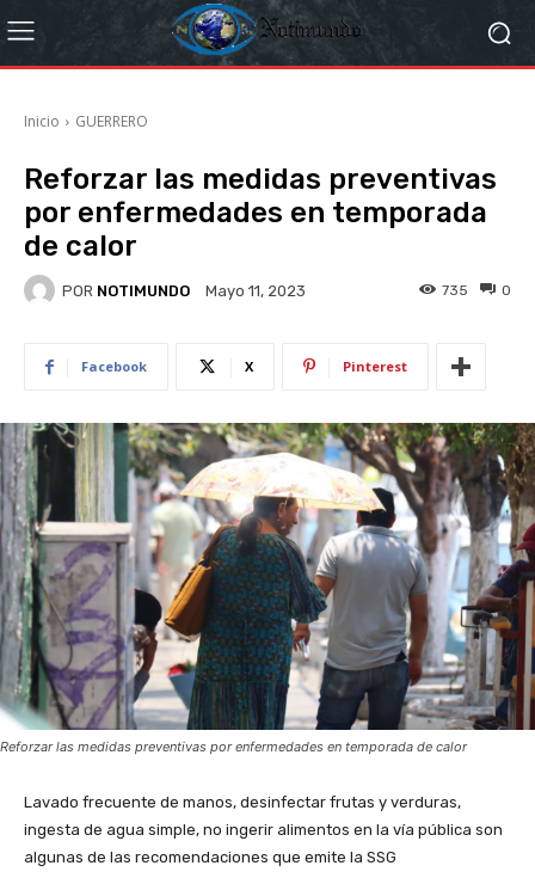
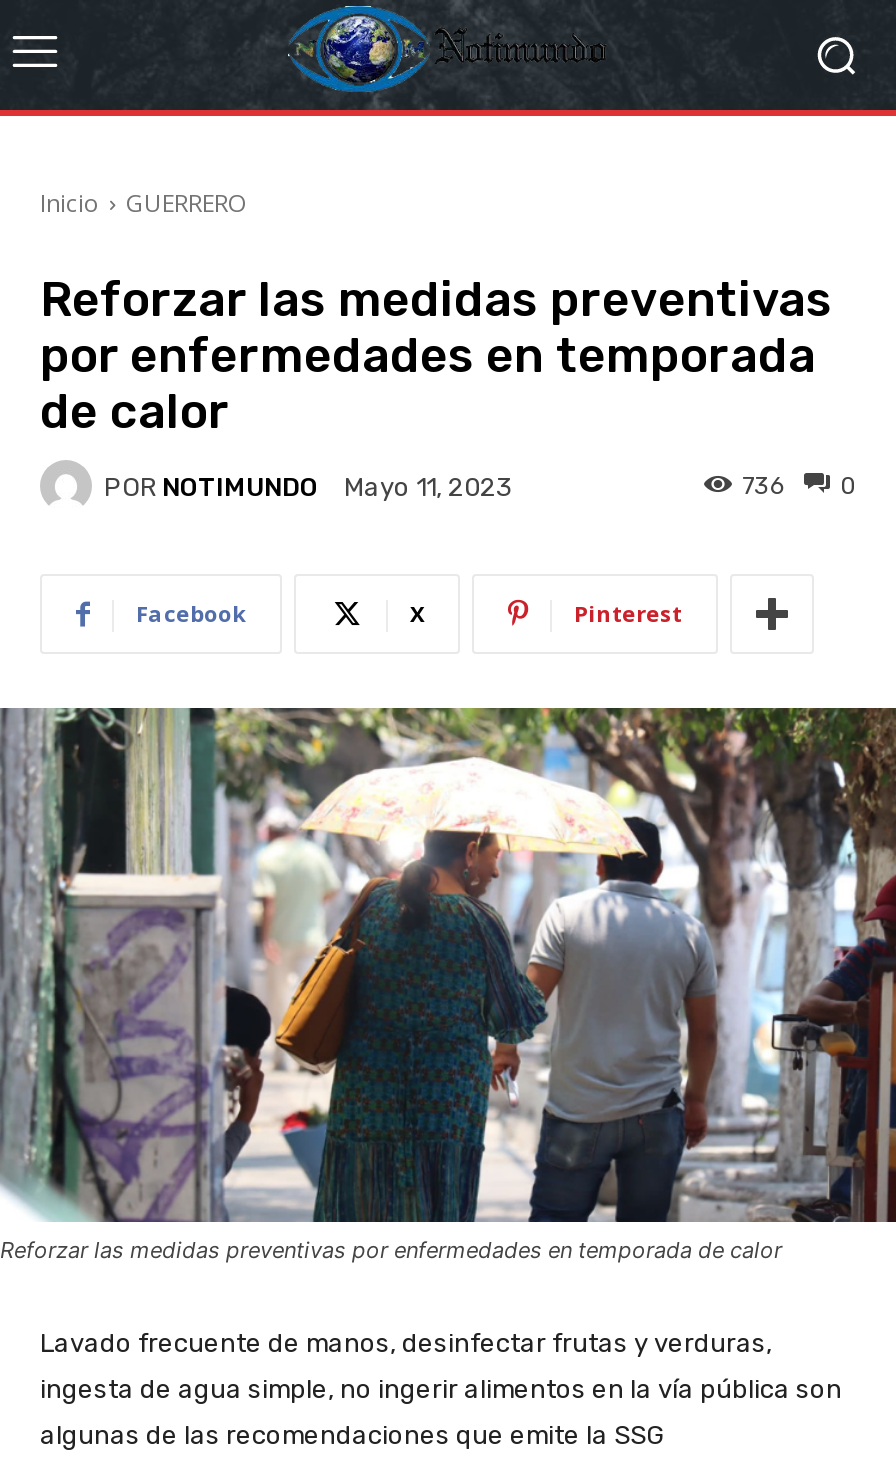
[442,282,511,299] 735 0 -> [742,472,856,500] 736 0

